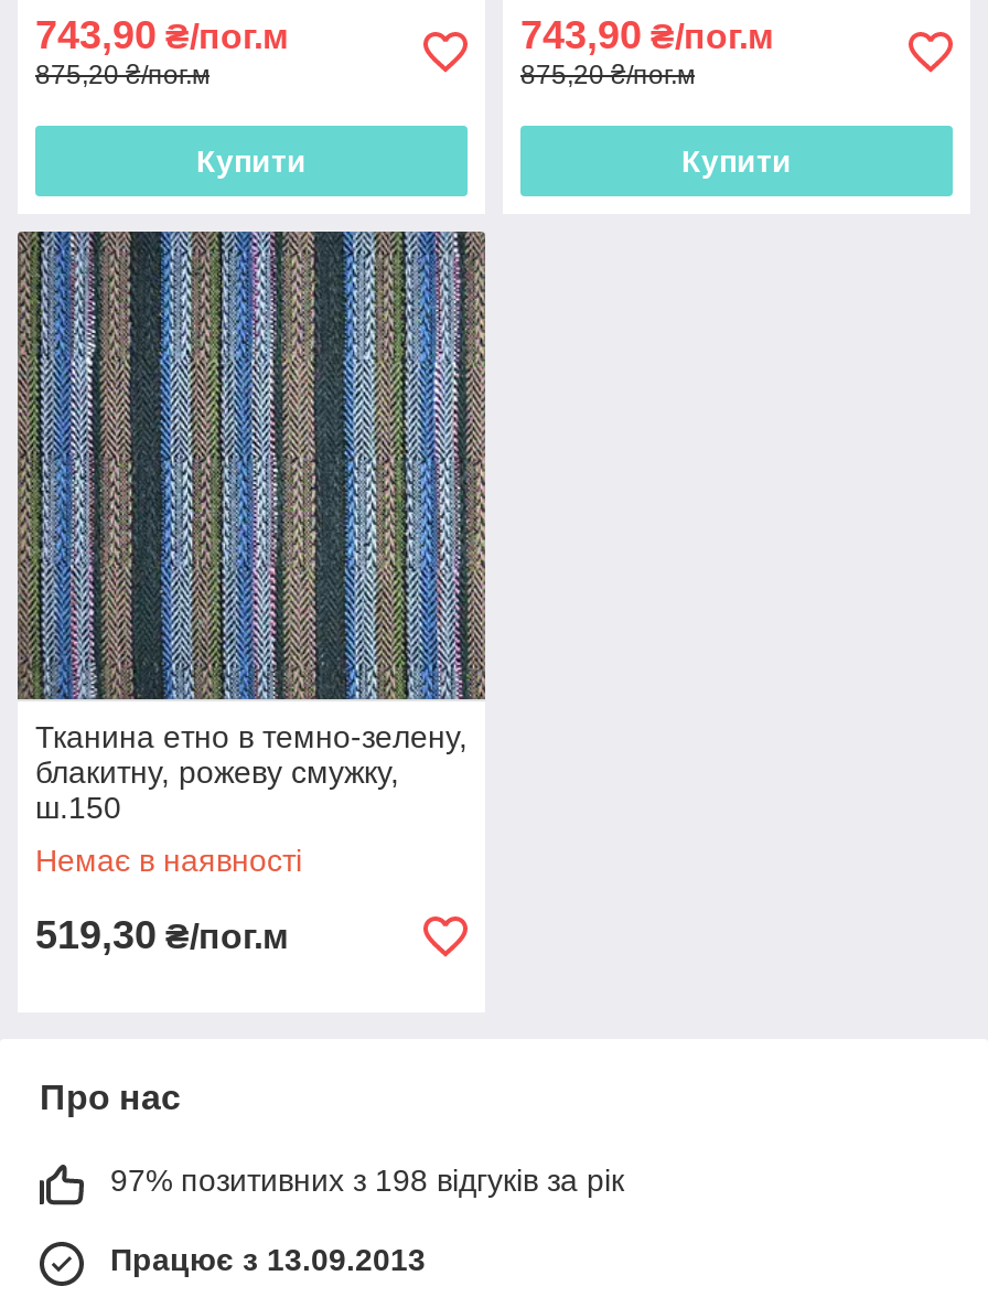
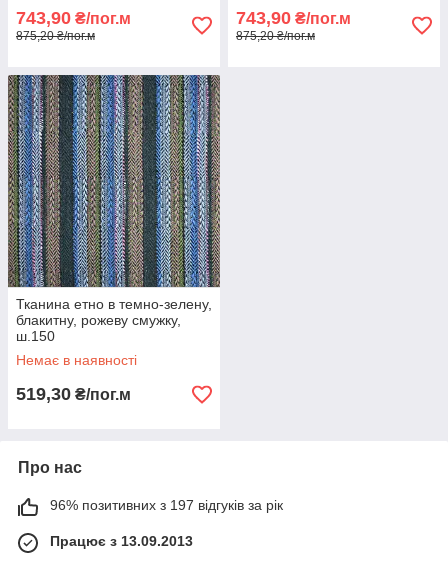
[196,143,307,179] Купити -> none
[681,143,792,179] Купити -> none
[110,1162,624,1198] 97% позитивних з 198 відгуків за рік -> [50,497,283,513] 96% позитивних з 197 відгуків за рік

